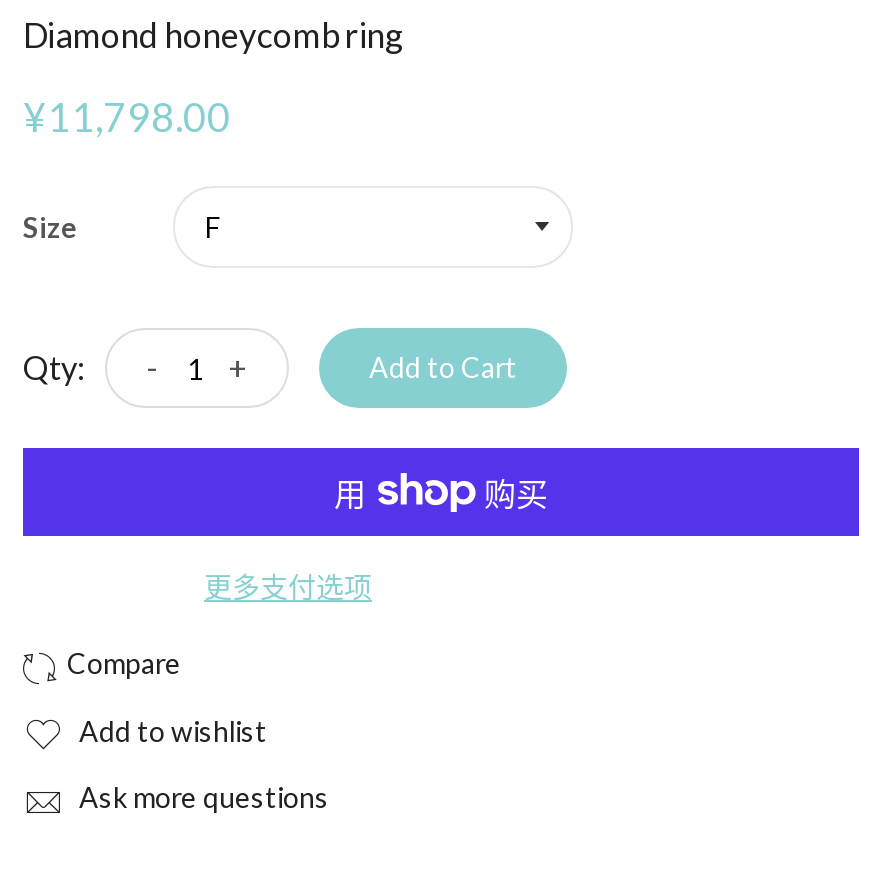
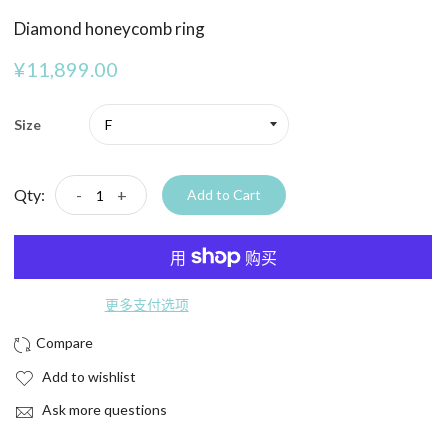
[23,93,231,141] ¥11,798.00 -> [14,57,118,81] ¥11,899.00

